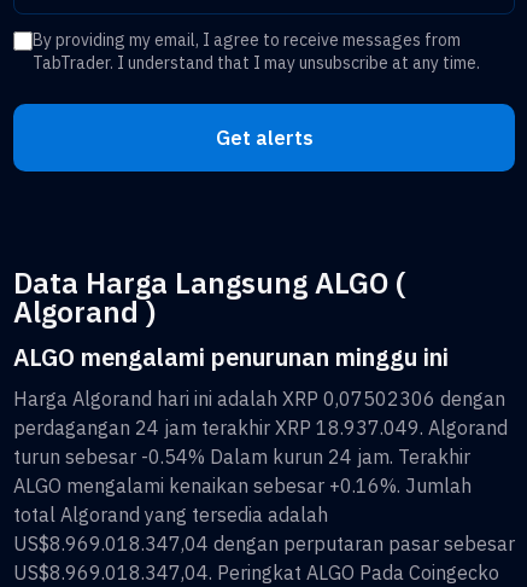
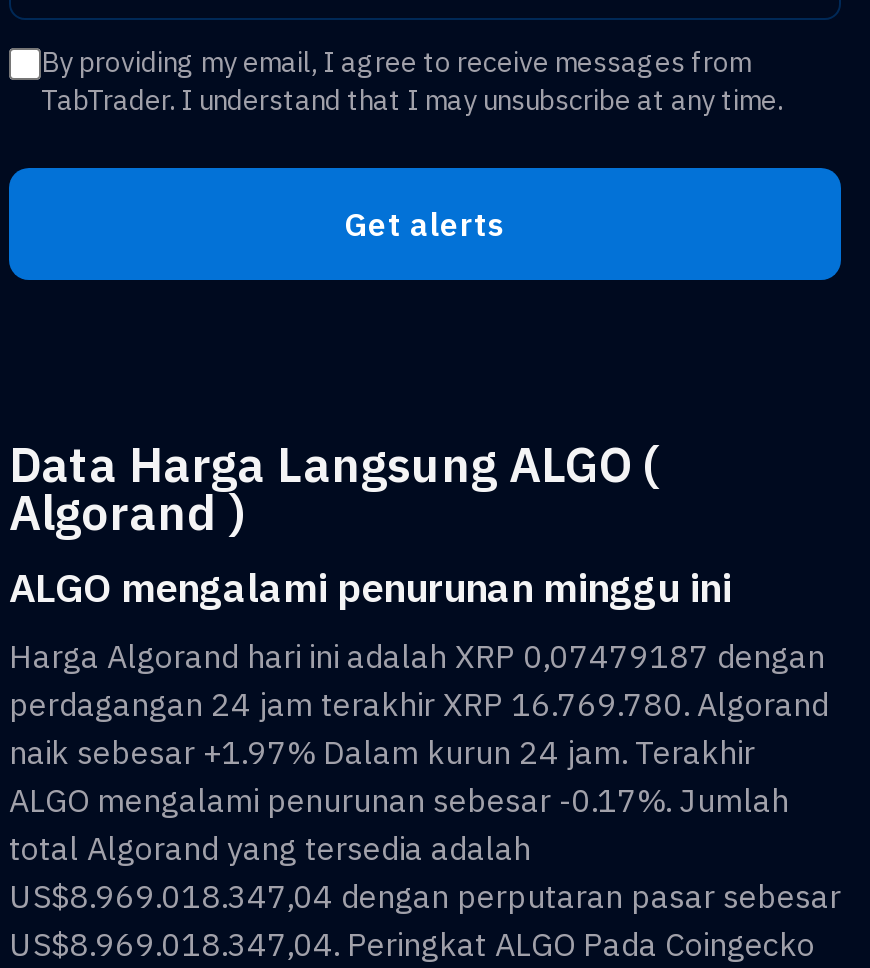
[13,386,505,410] Harga Algorand hari ini adalah XRP 0,07502306 dengan -> [9,635,825,675] Harga Algorand hari ini adalah XRP 0,07479187 dengan
[13,415,508,439] perdagangan 24 jam terakhir XRP 18.937.049. Algorand -> [9,683,829,723] perdagangan 24 jam terakhir XRP 16.769.780. Algorand
[13,444,470,468] turun sebesar -0.54% Dalam kurun 24 jam. Terakhir -> [9,731,755,771] naik sebesar +1.97% Dalam kurun 24 jam. Terakhir
[13,473,472,497] ALGO mengalami kenaikan sebesar +0.16%. Jumlah -> [9,779,789,819] ALGO mengalami penurunan sebesar -0.17%. Jumlah

